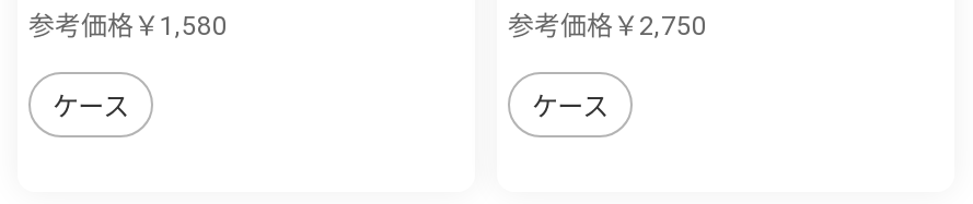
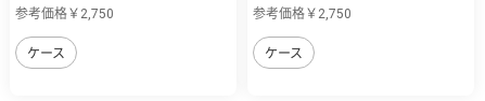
[28,11,228,41] 参考価格￥1,580 -> [15,6,114,21] 参考価格￥2,750

